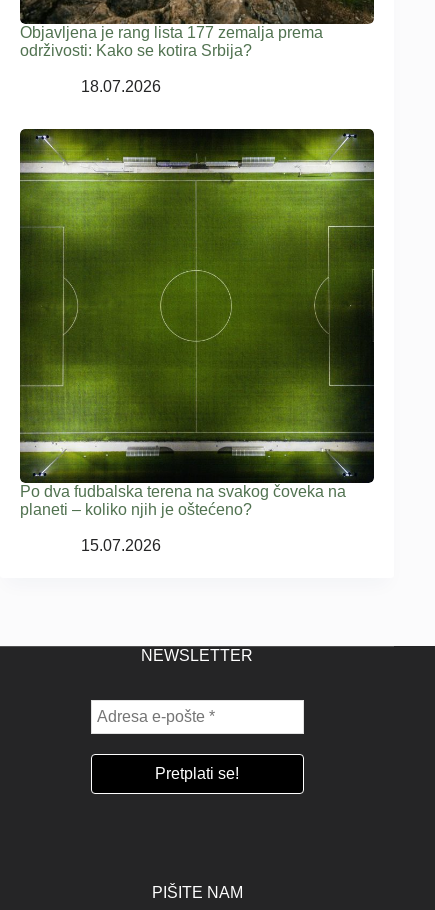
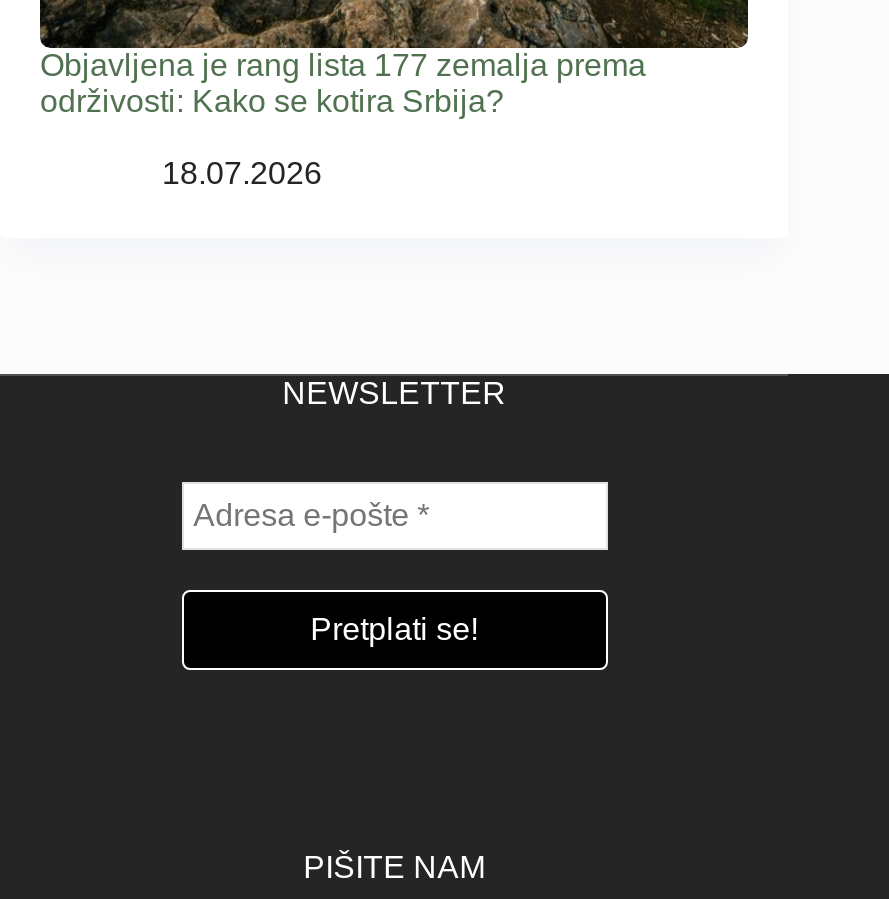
[19,128,374,554] [image] | Po dva fudbalska terena na svakog čoveka na | planeti – koliko njih je oštećeno? | 15.07.2026 -> none

